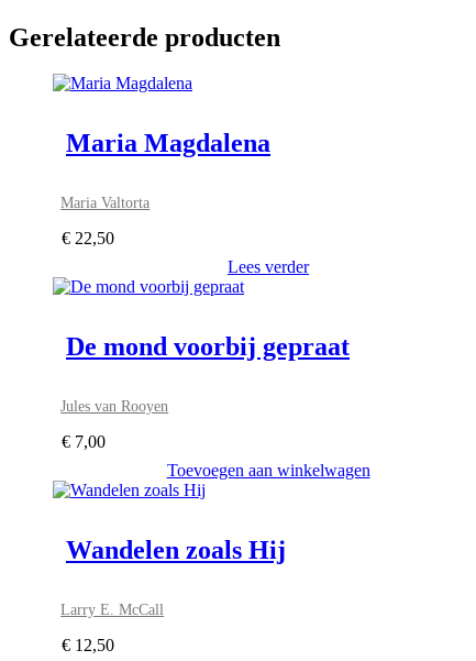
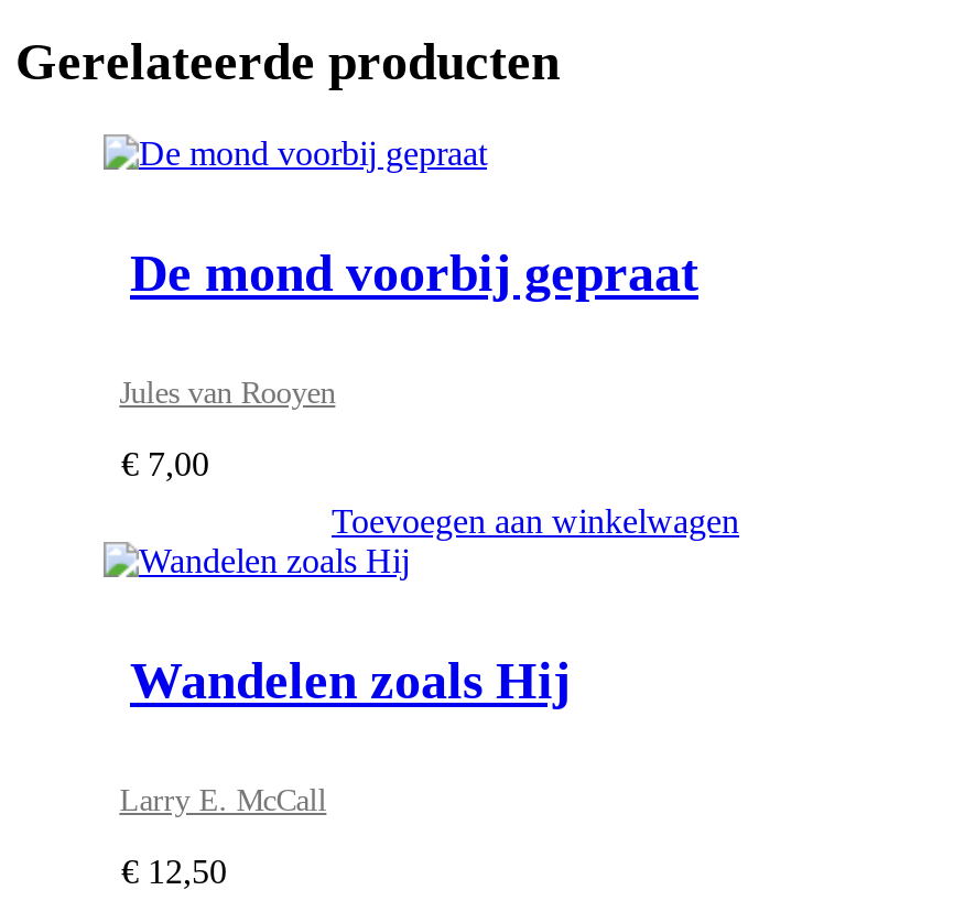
[61,129,309,277] Maria Magdalena | Maria Valtorta | €22,50 | Lees verder -> none

